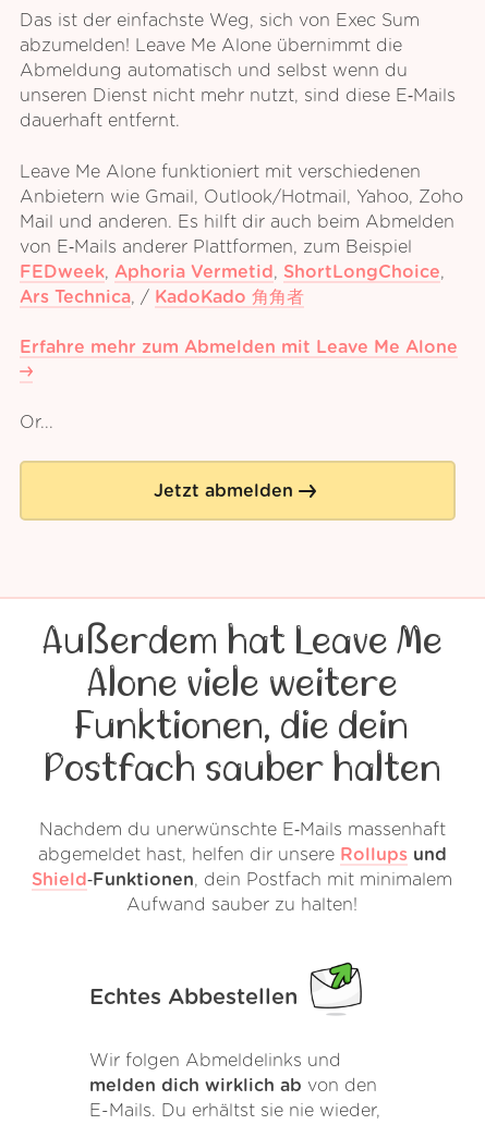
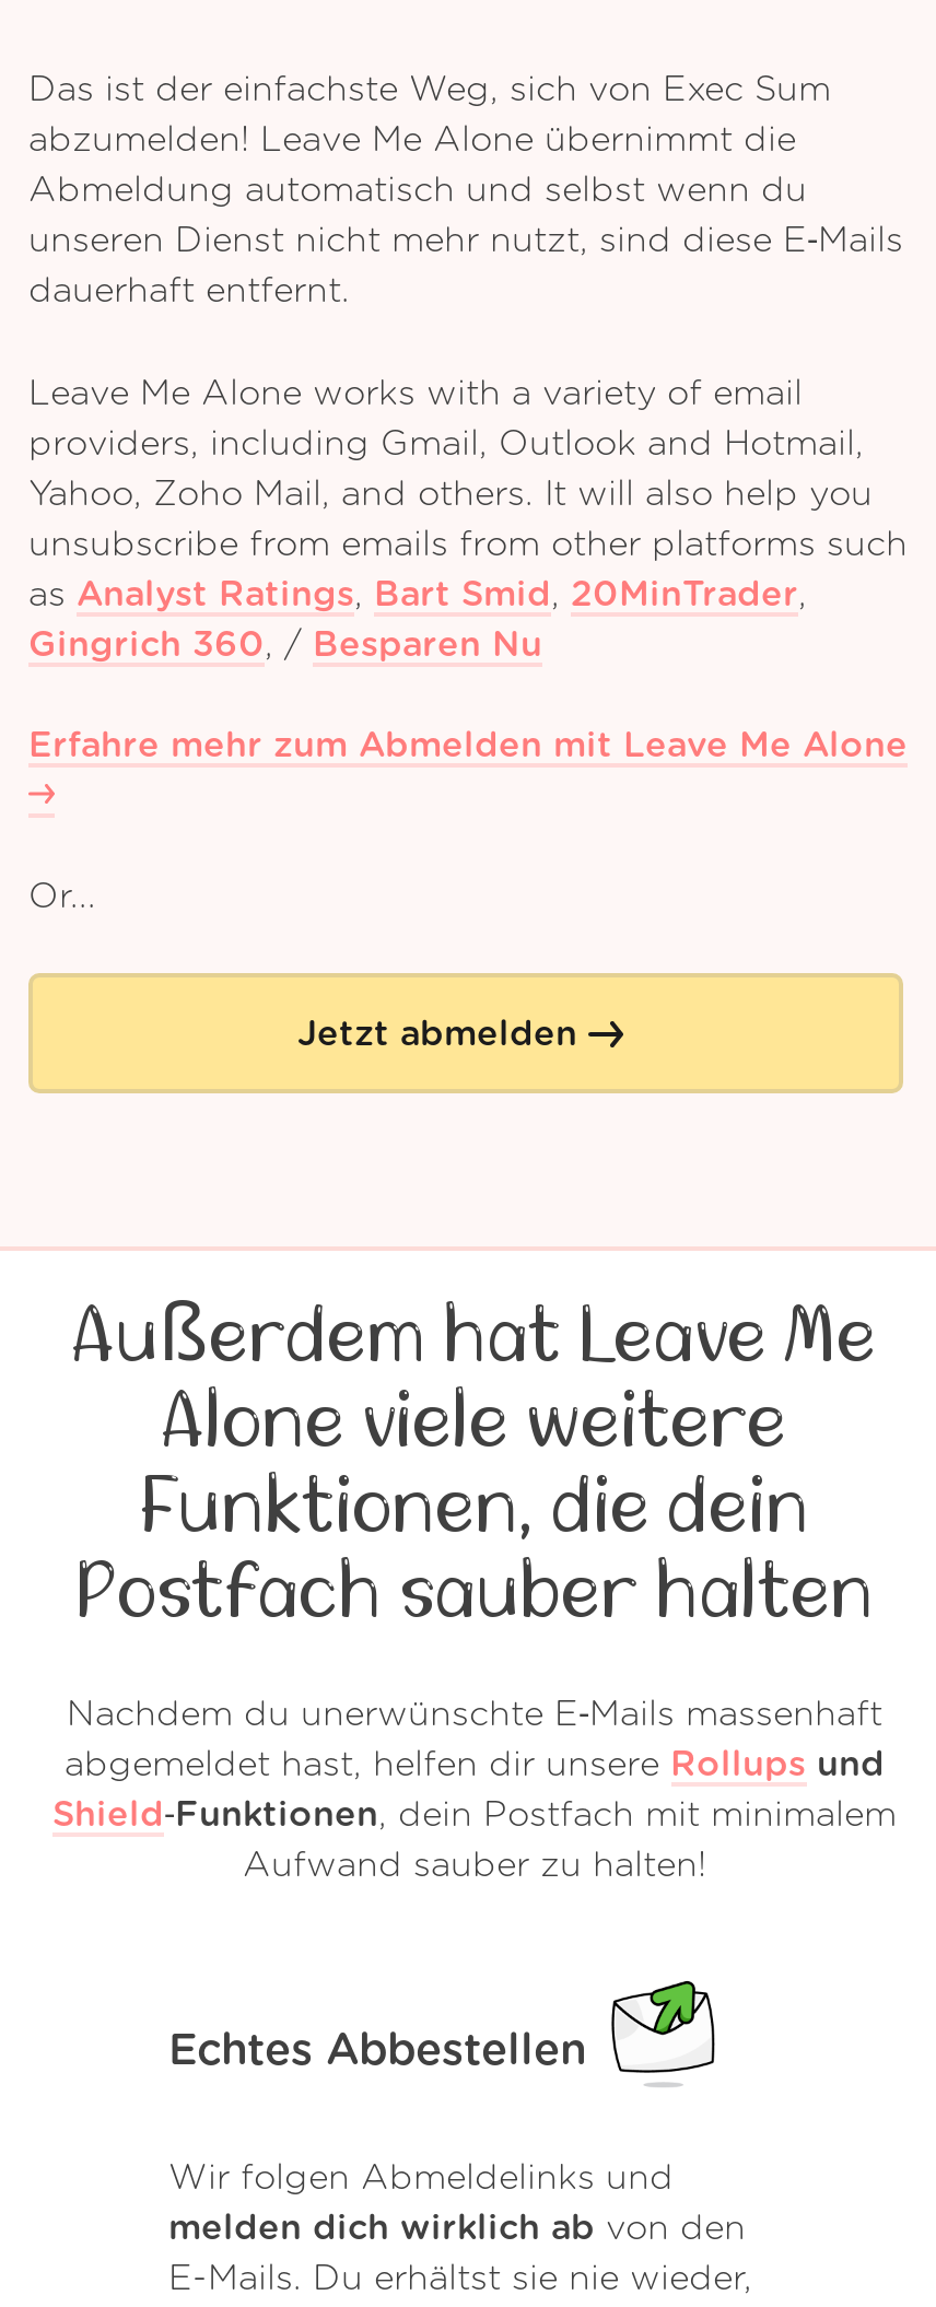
[20,163,463,306] Leave Me Alone funktioniert mit verschiedenen | Anbietern wie Gmail, Outlook/Hotmail, Yahoo, Zoho | Mail und anderen. Es hilft dir auch beim Abmelden | von E‑Mails anderer Plattformen, zum Beispiel | FEDweek, Aphoria Vermetid, ShortLongChoice, | Ars Technica, / KadoKado 角角者 -> [28,375,908,662] Leave Me Alone works with a variety of email | providers, including Gmail, Outlook and Hotmail, | Yahoo, Zoho Mail, and others. It will also help you | unsubscribe from emails from other platforms such | as Analyst Ratings, Bart Smid, 20MinTrader, | Gingrich 360, / Besparen Nu

